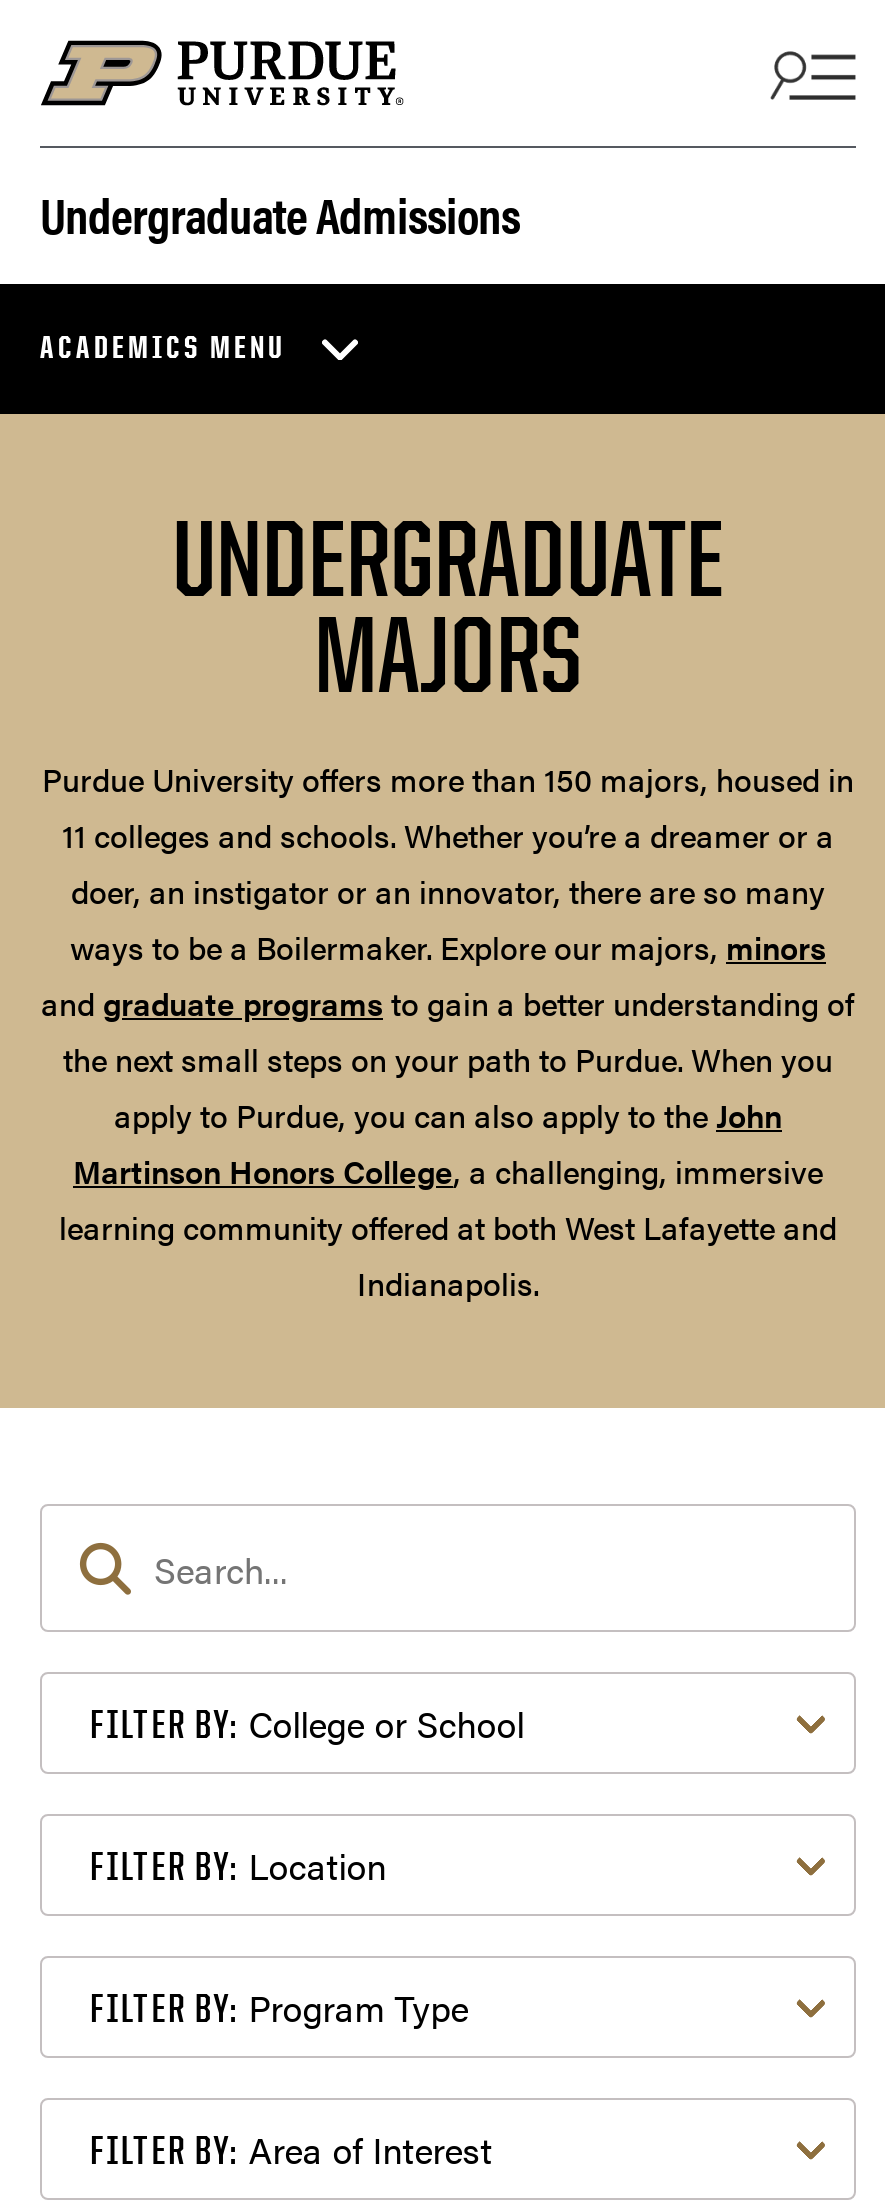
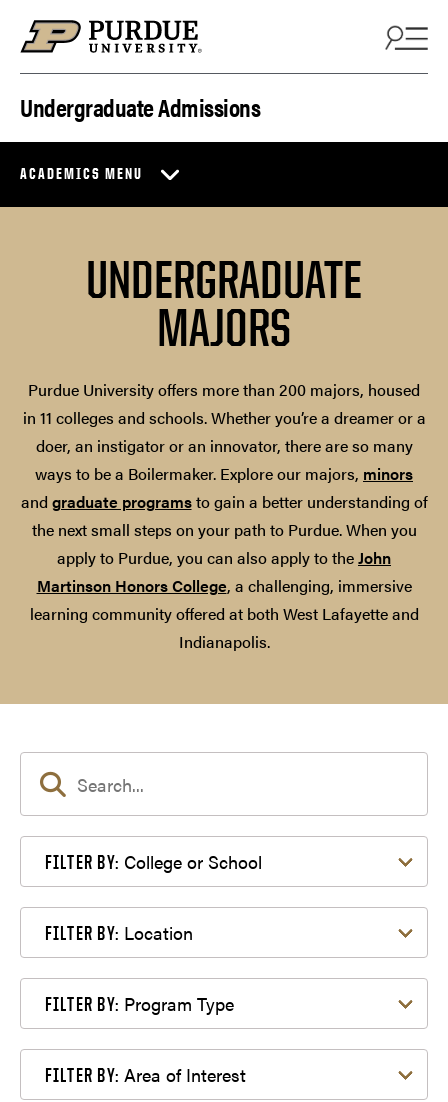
[42,756,854,858] Purdue University offers more than 150 majors, housed in | 11 colleges and schools. Whether you’re a dreamer or a -> [22,378,425,429] Purdue University offers more than 200 majors, housed | in 11 colleges and schools. Whether you’re a dreamer or a

